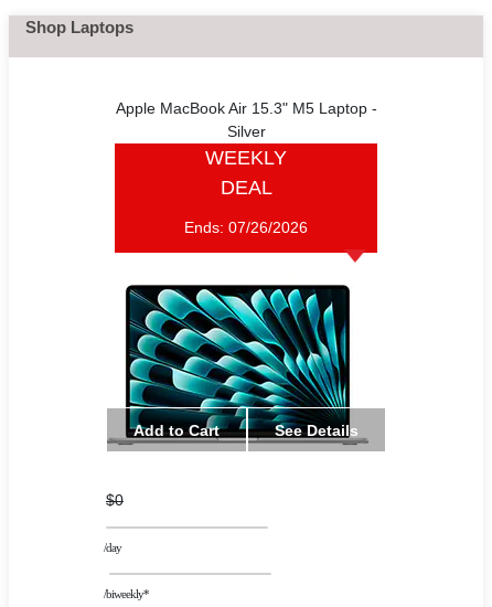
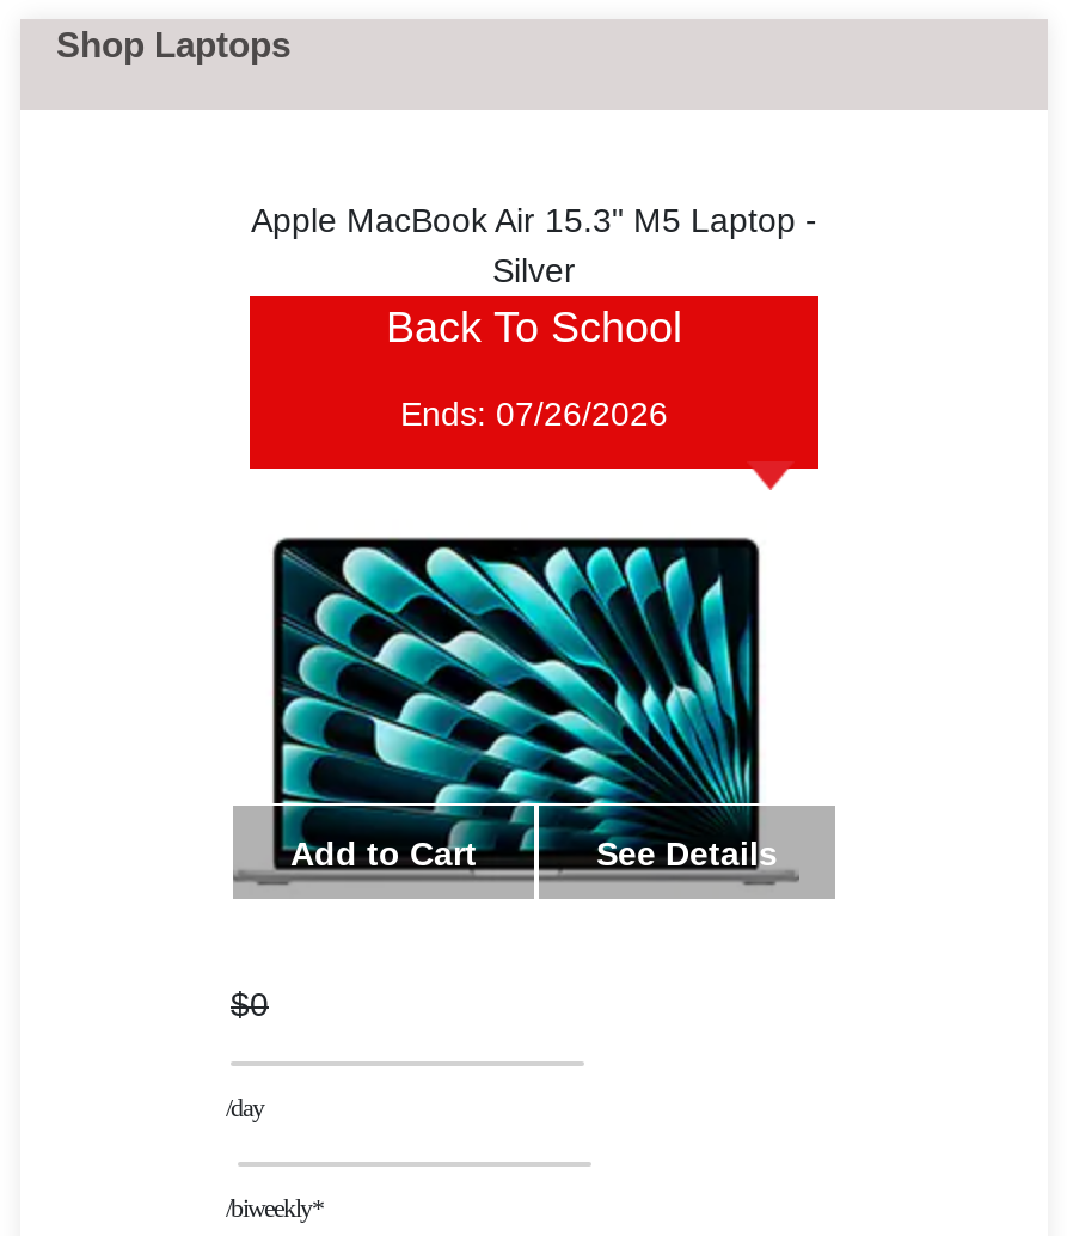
[205,147,287,199] WEEKLY | DEAL -> [386,304,682,351] Back To School

